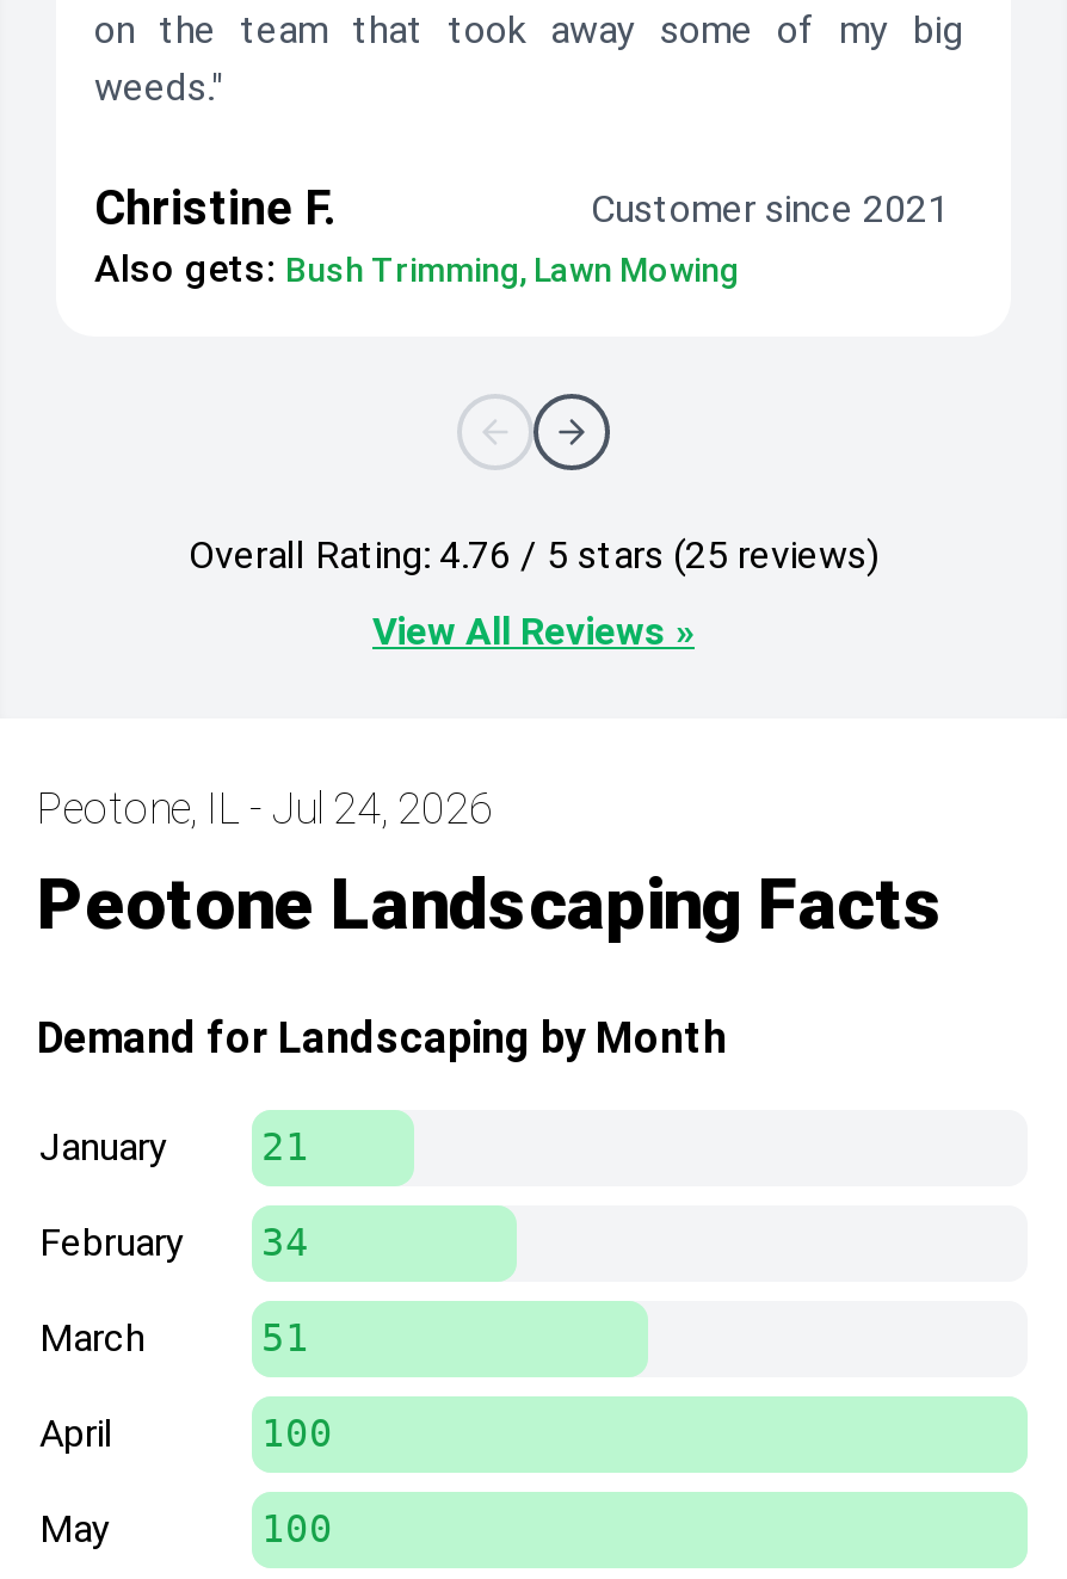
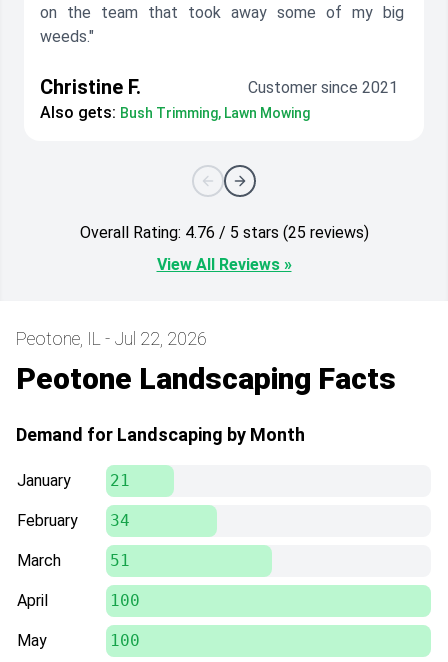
[37,784,493,834] Peotone, IL - Jul 24, 2026 -> [16,328,207,349] Peotone, IL - Jul 22, 2026

